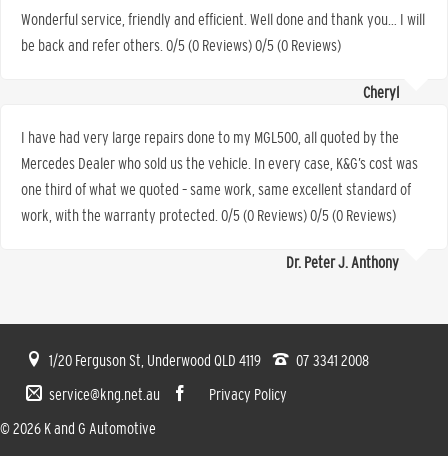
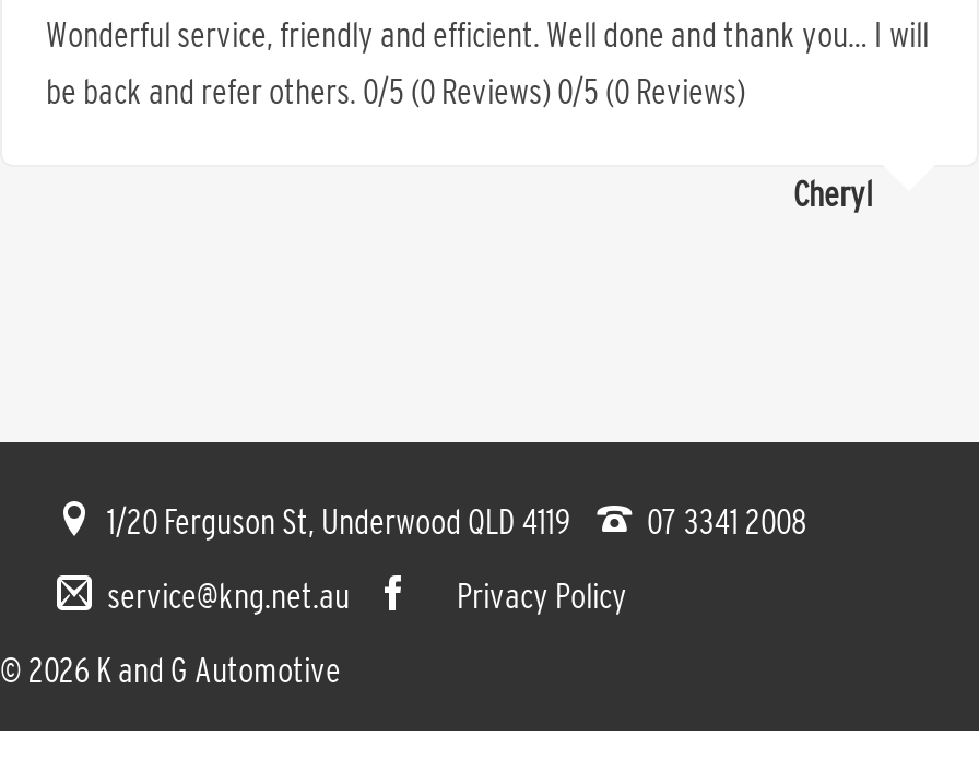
[21,129,418,271] I have had very large repairs done to my MGL500, all quoted by the | Mercedes Dealer who sold us the vehicle. In every case, K&G’s cost was | one third of what we quoted – same work, same excellent standard of | work, with the warranty protected. 0/5 (0 Reviews) 0/5 (0 Reviews) | Dr. Peter J. Anthony -> none

